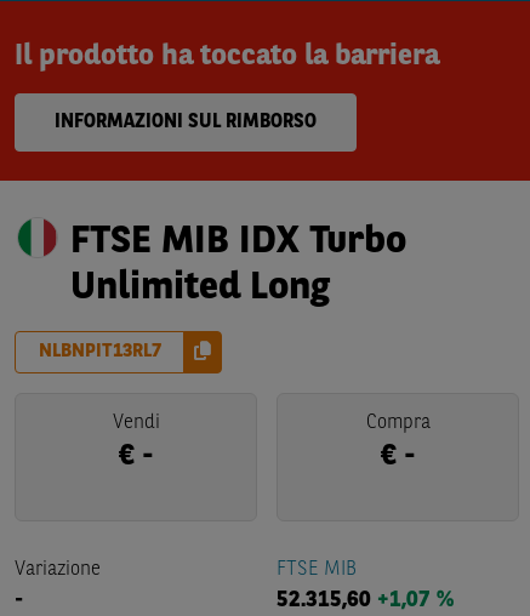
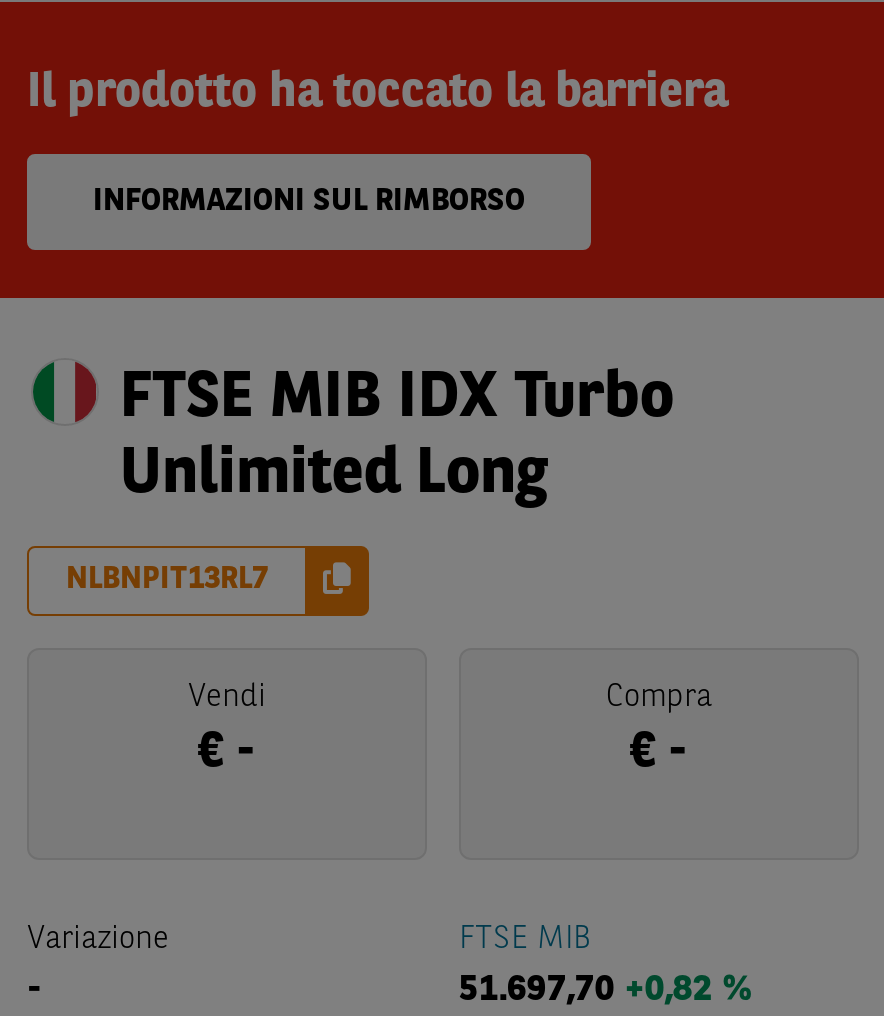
[277,589,454,611] 52.315,60 +1,07 % -> [459,972,751,1008] 51.697,70 +0,82 %

